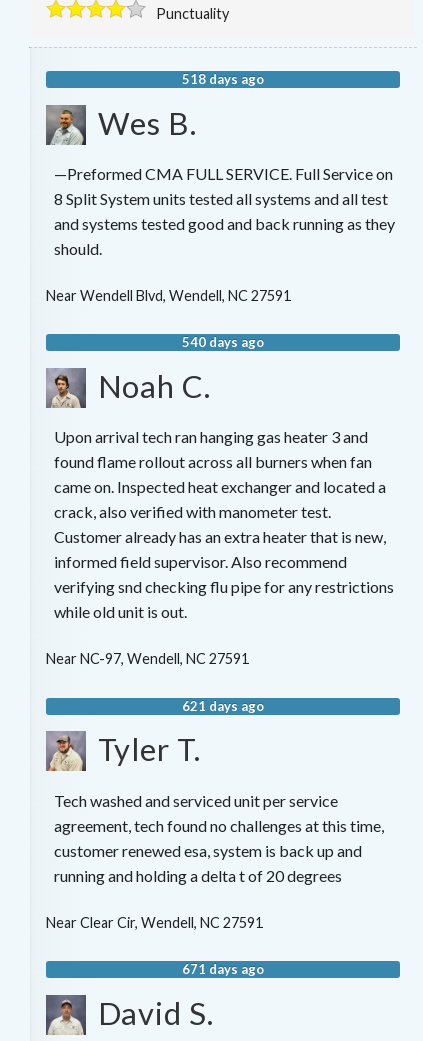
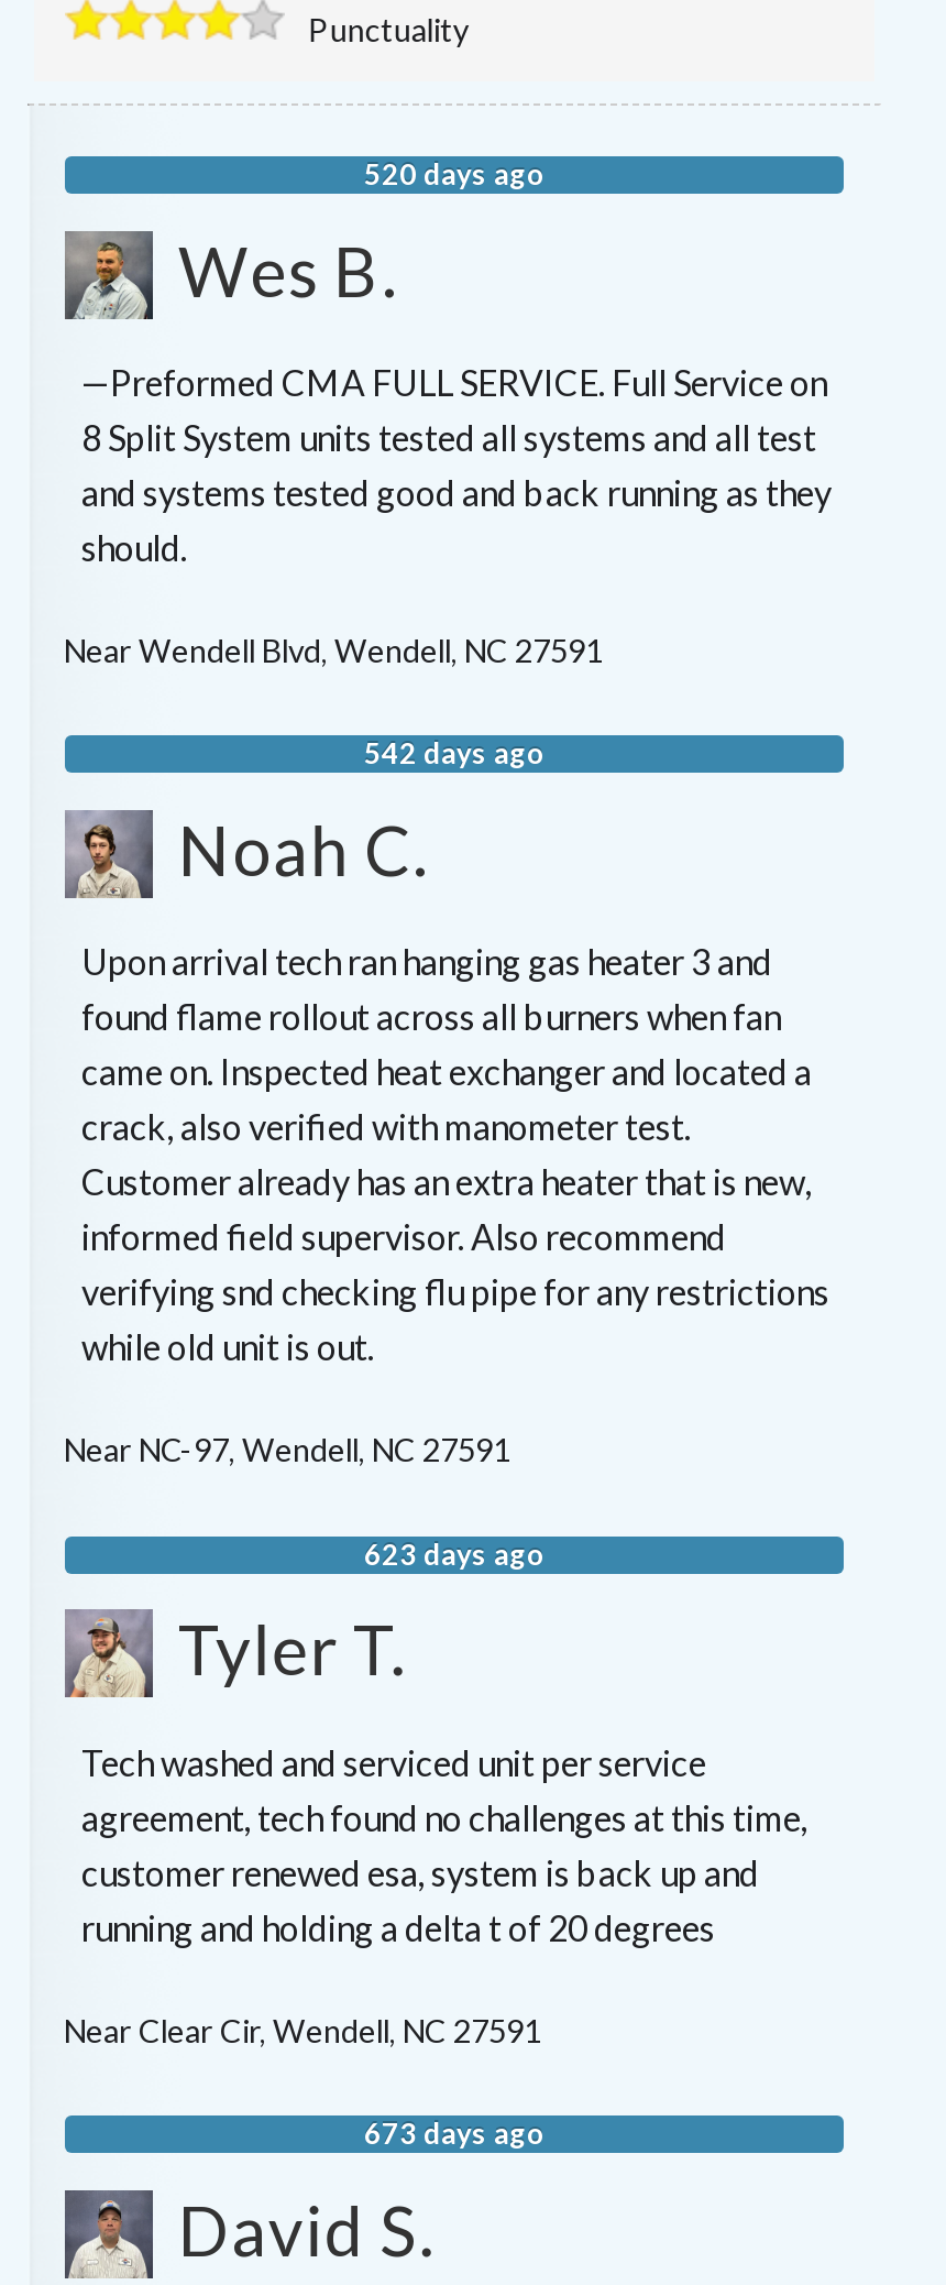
[182,71,264,87] 518 days ago -> [364,156,544,191] 520 days ago
[182,334,264,350] 540 days ago -> [364,736,544,771] 542 days ago
[182,698,264,714] 621 days ago -> [364,1536,544,1571] 623 days ago
[182,961,264,977] 671 days ago -> [364,2115,544,2151] 673 days ago

